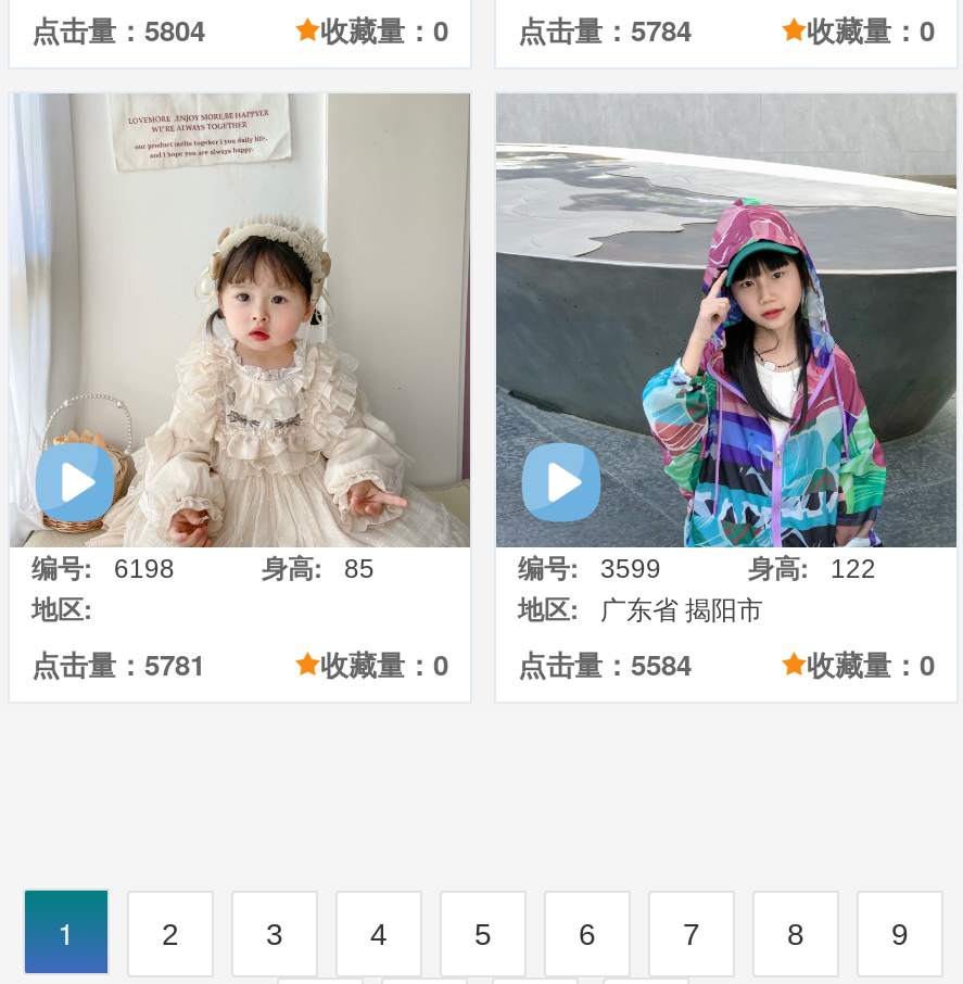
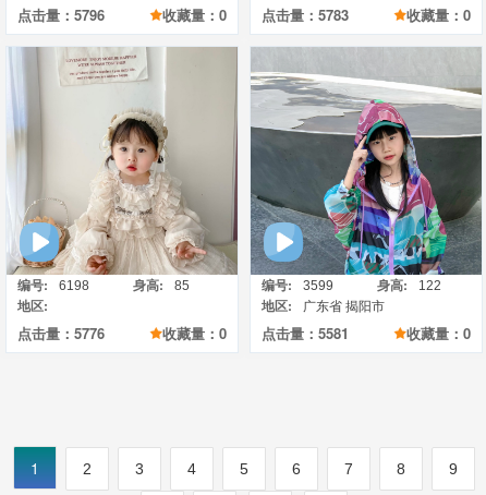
[31,9,205,50] 点击量：5804 -> [17,4,105,25] 点击量：5796
[320,9,692,50] 收藏量：0 点击量：5784 -> [162,4,349,25] 收藏量：0 点击量：5783
[31,643,205,684] 点击量：5781 -> [17,323,105,343] 点击量：5776
[320,643,692,684] 收藏量：0 点击量：5584 -> [162,323,349,343] 收藏量：0 点击量：5581

